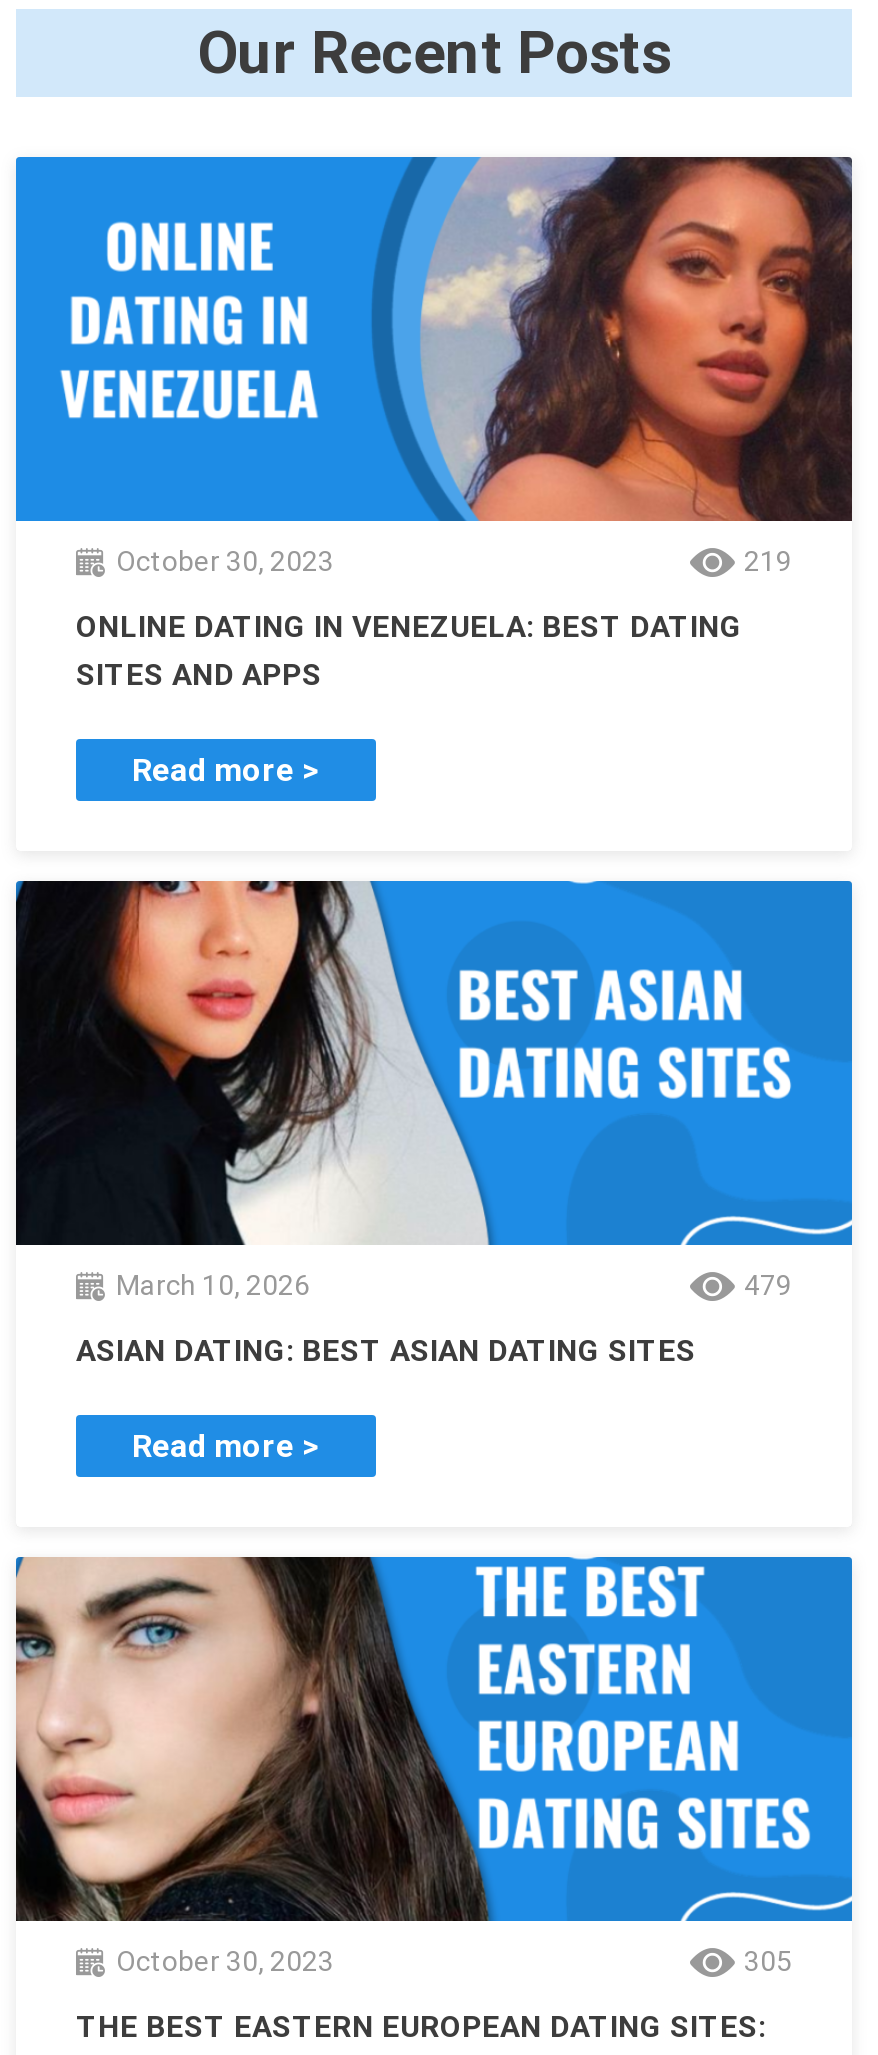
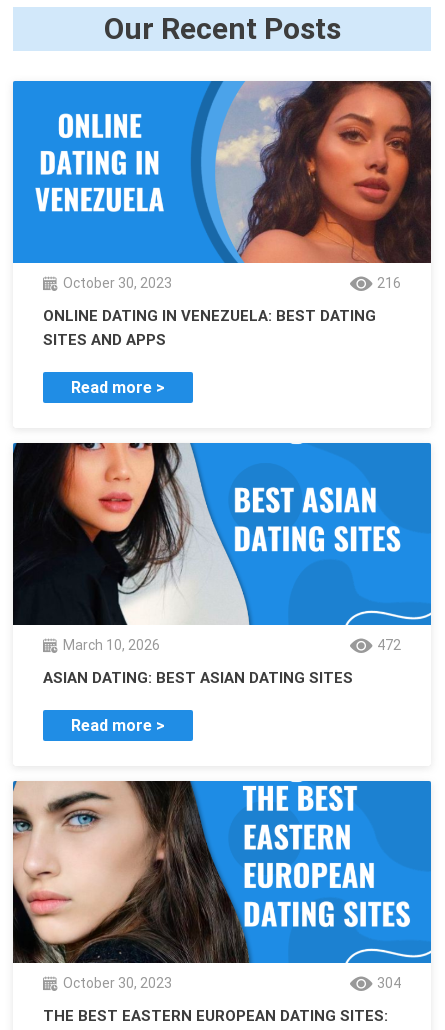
[744,546,792,578] 219 -> [377,275,401,291] 216
[744,1270,792,1302] 479 -> [377,637,401,653] 472
[744,1946,792,1978] 305 -> [377,975,401,991] 304

